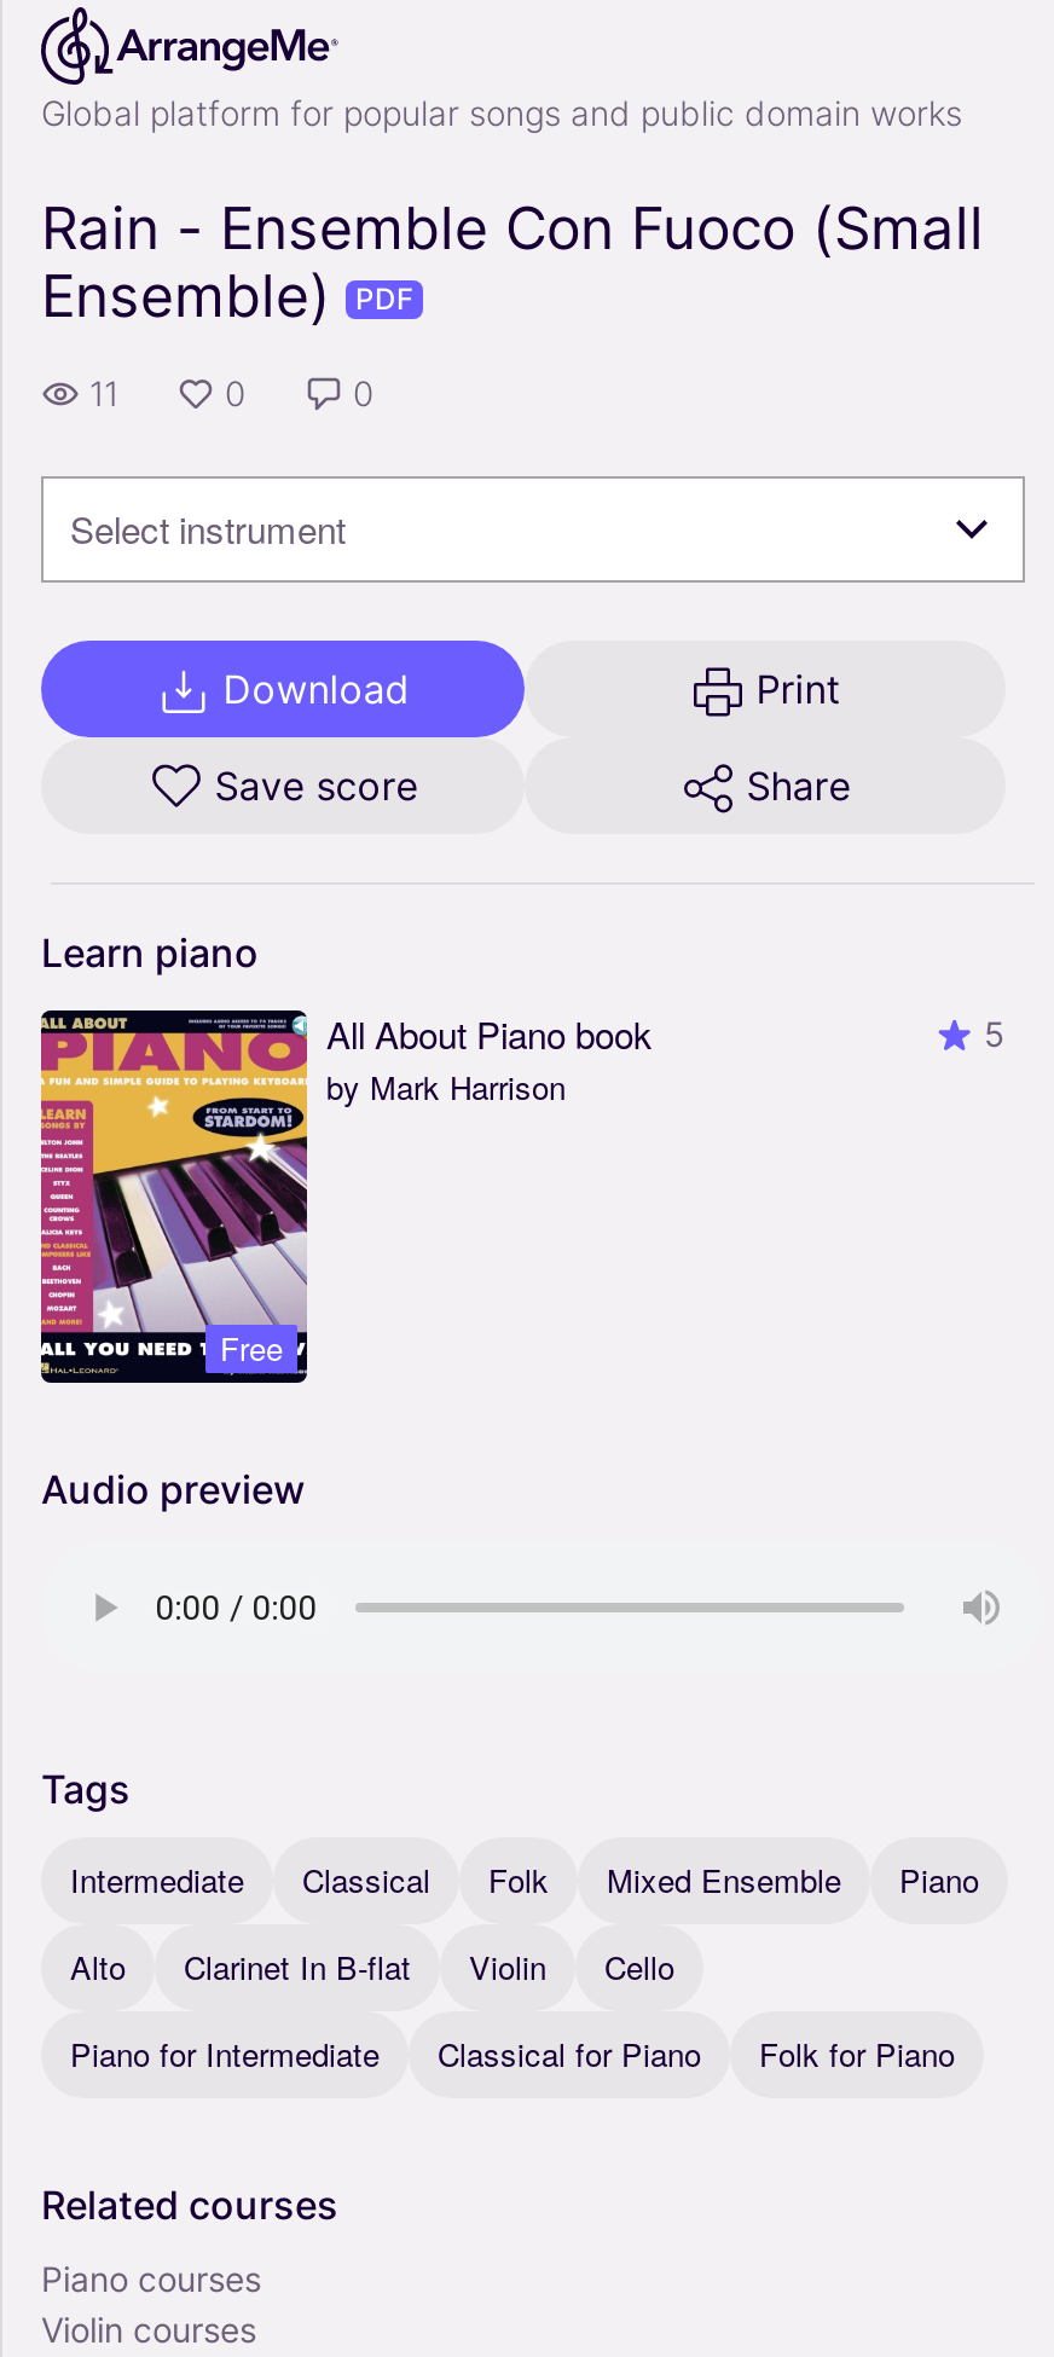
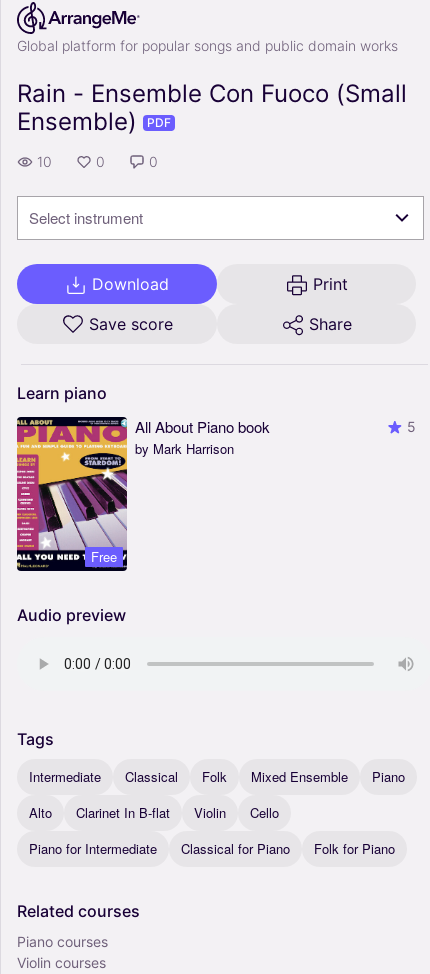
[89,373,118,414] 11 -> [37,153,52,170] 10

